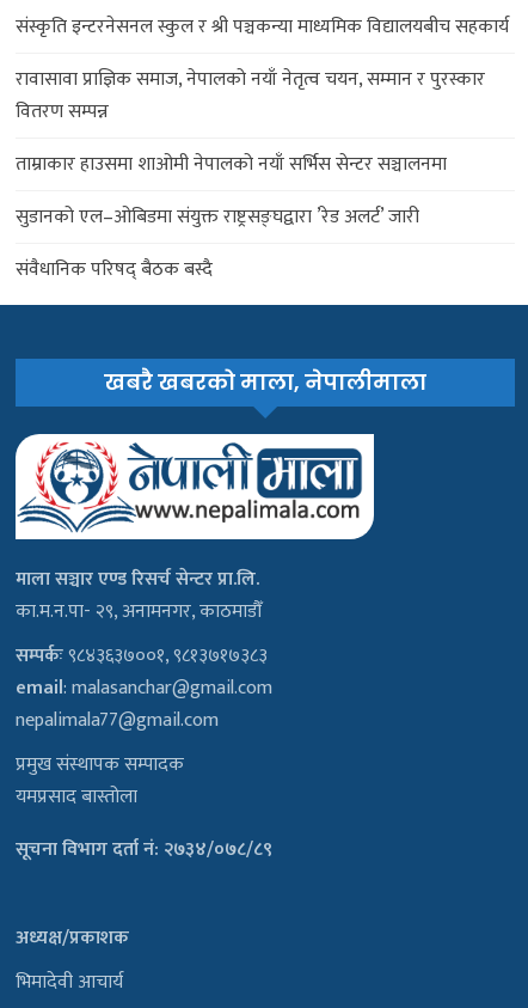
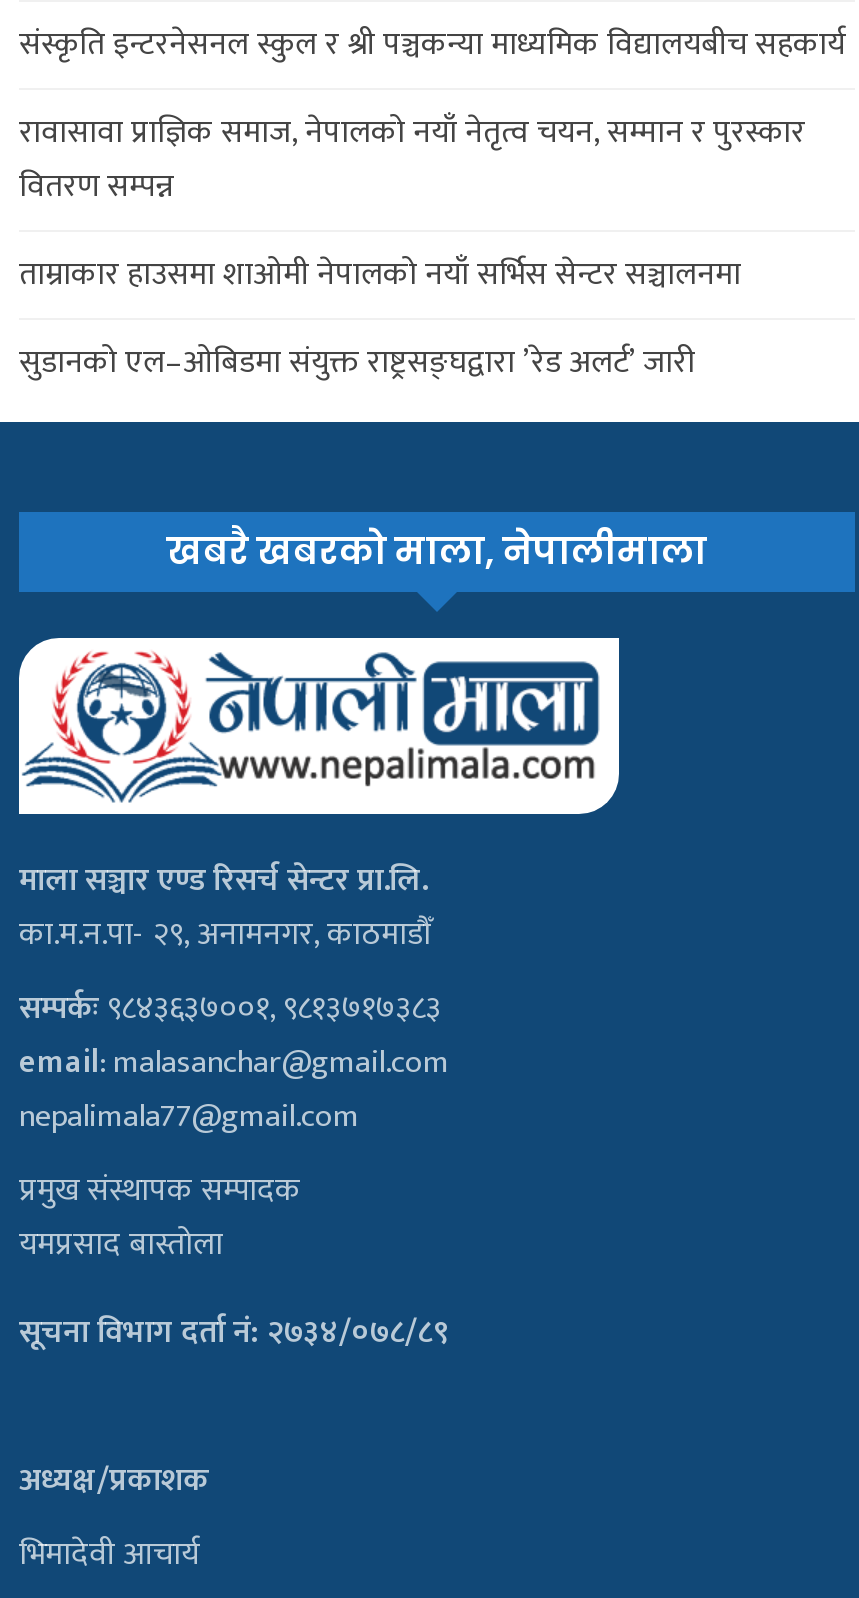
[16,253,213,286] संवैधानिक परिषद् बैठक बस्दै -> none

